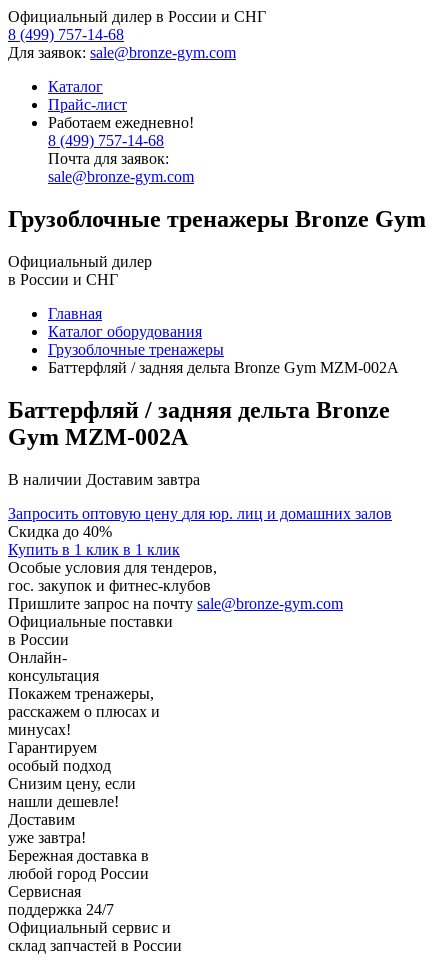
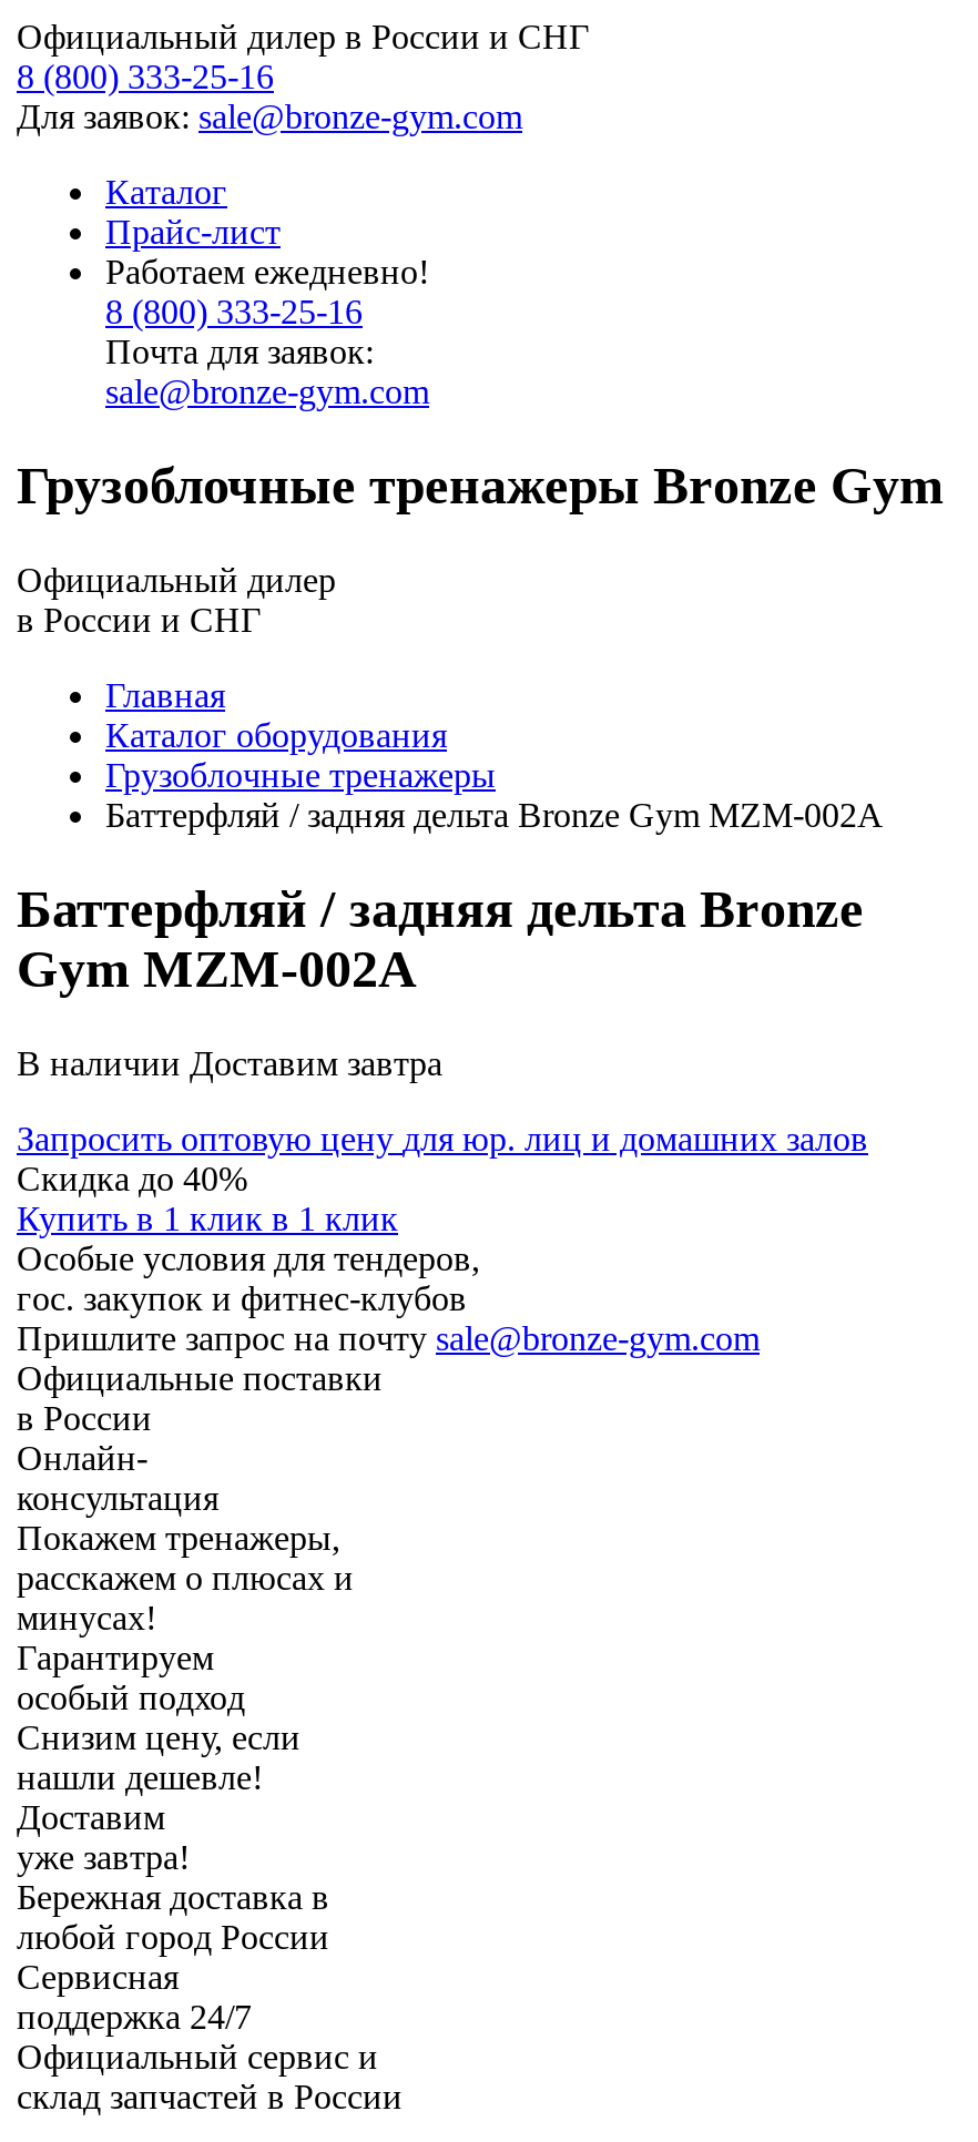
[8,26,124,43] 8 (499) 757-14-68 -> [17,58,274,95] 8 (800) 333-25-16
[48,132,164,149] 8 (499) 757-14-68 -> [105,293,363,330] 8 (800) 333-25-16

